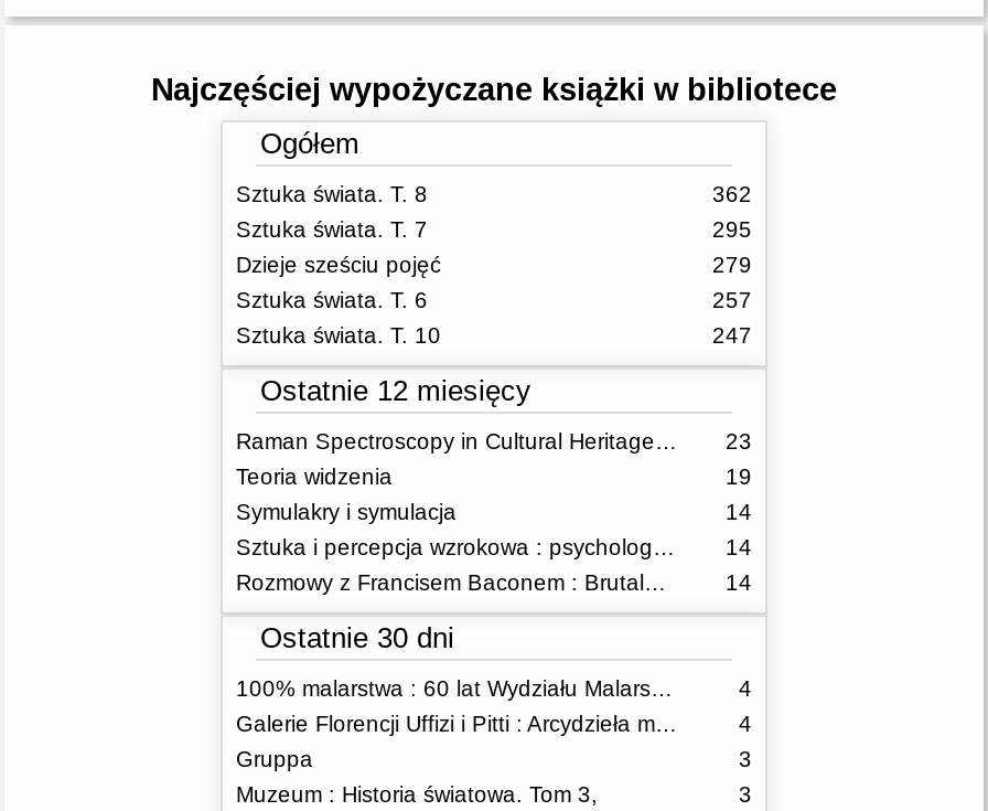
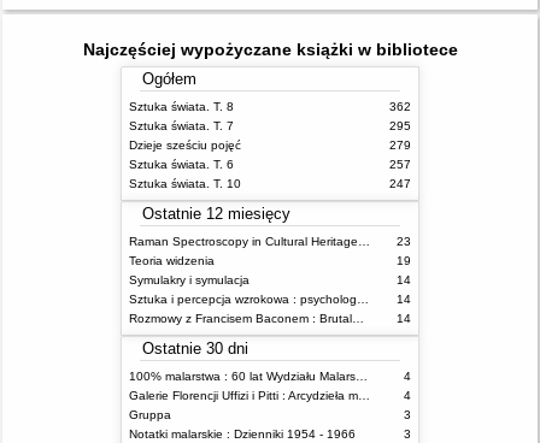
[236,781,598,806] Muzeum : Historia światowa. Tom 3, -> [129,427,356,440] Notatki malarskie : Dzienniki 1954 - 1966

